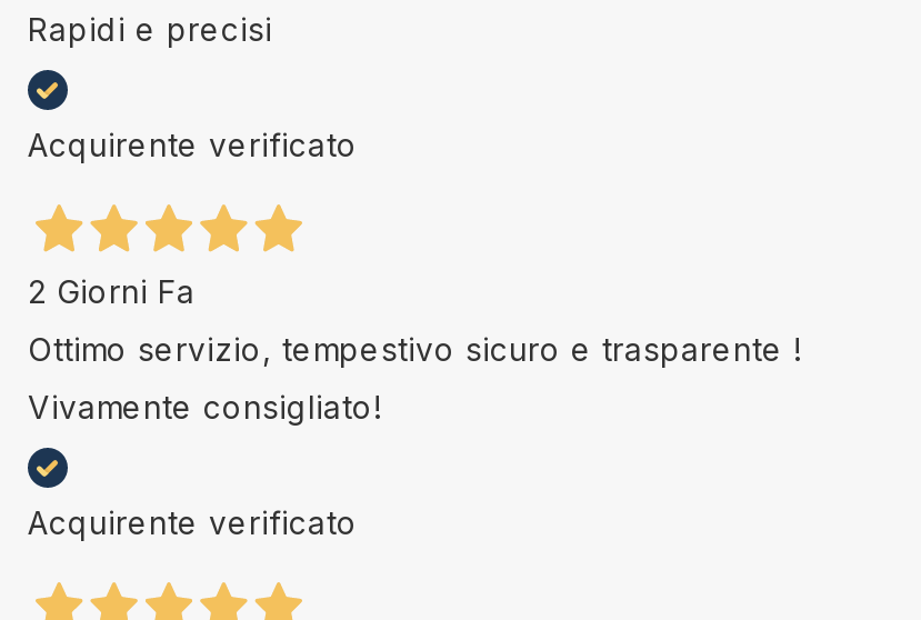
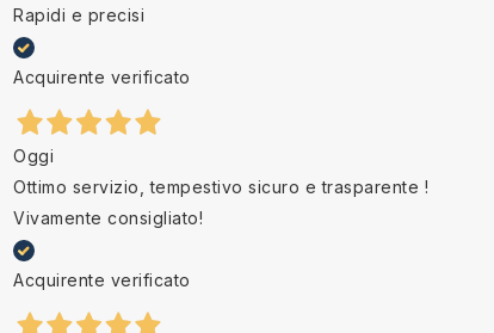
[28,272,196,309] 2 Giorni Fa -> [13,146,54,166] Oggi

